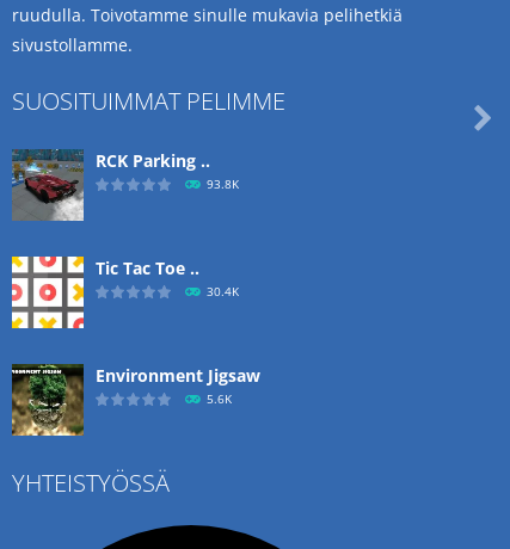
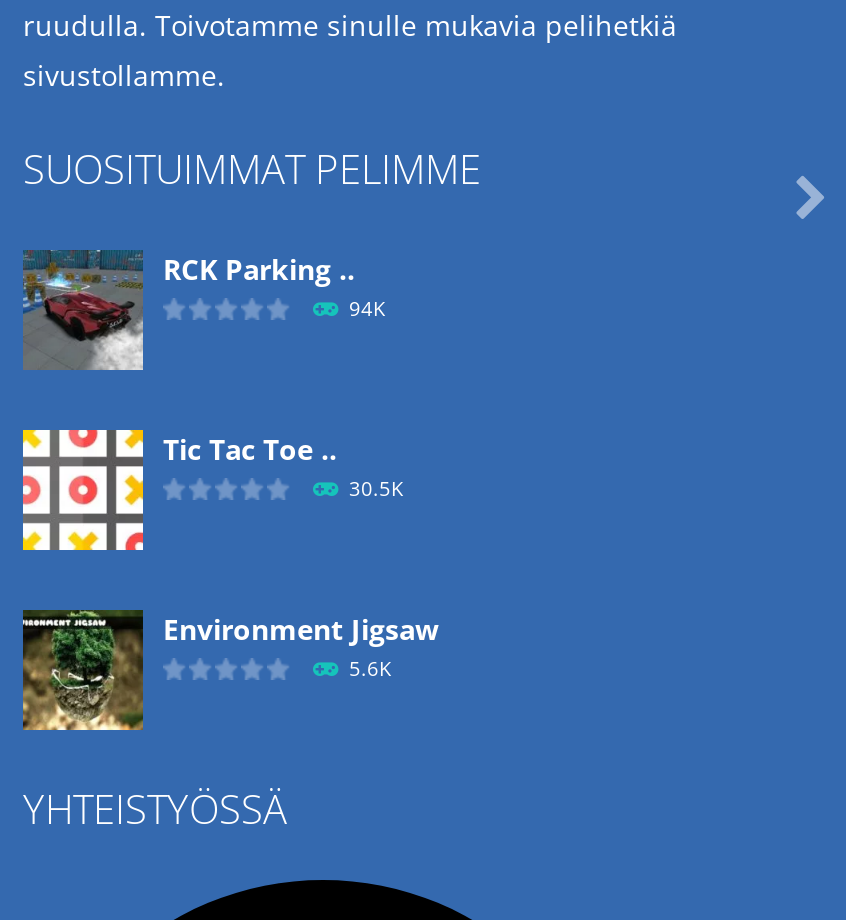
[207,176,239,193] 93.8K -> [349,295,385,323] 94K
[207,283,239,300] 30.4K -> [349,475,403,503] 30.5K

